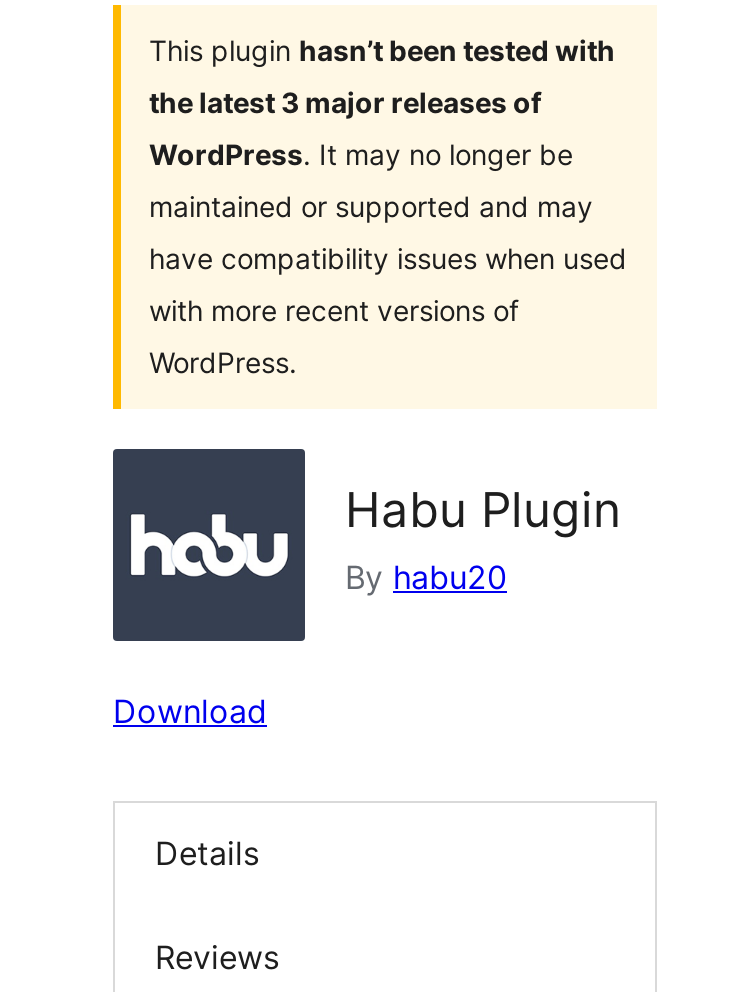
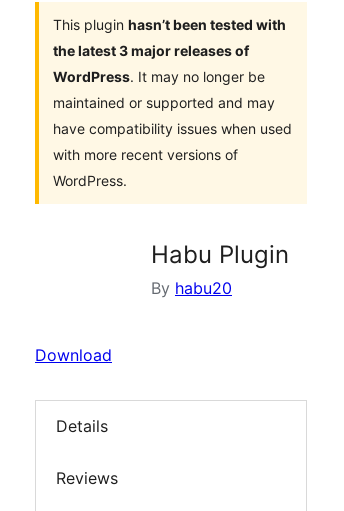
[111,447,307,643] [image] -> none

